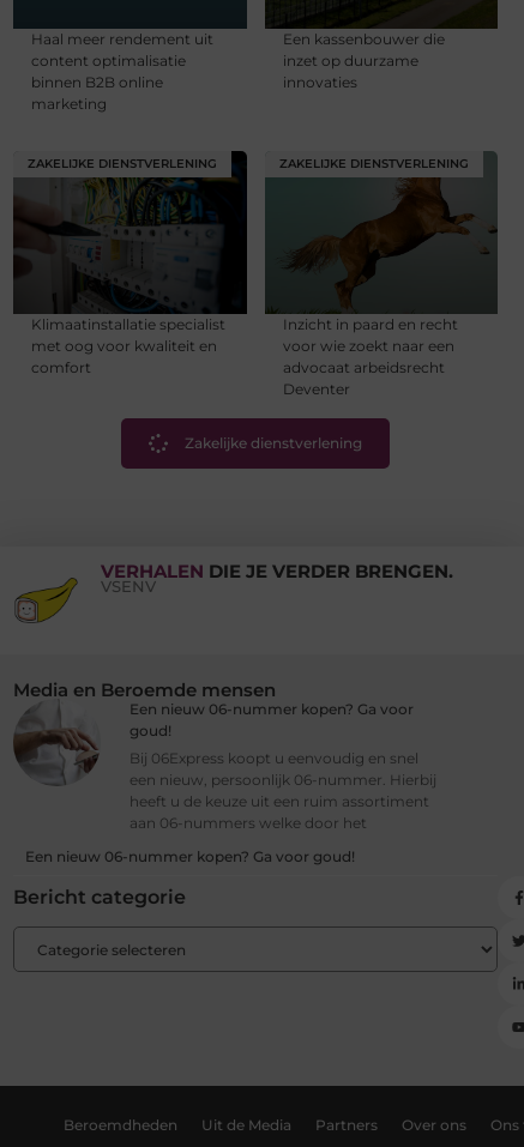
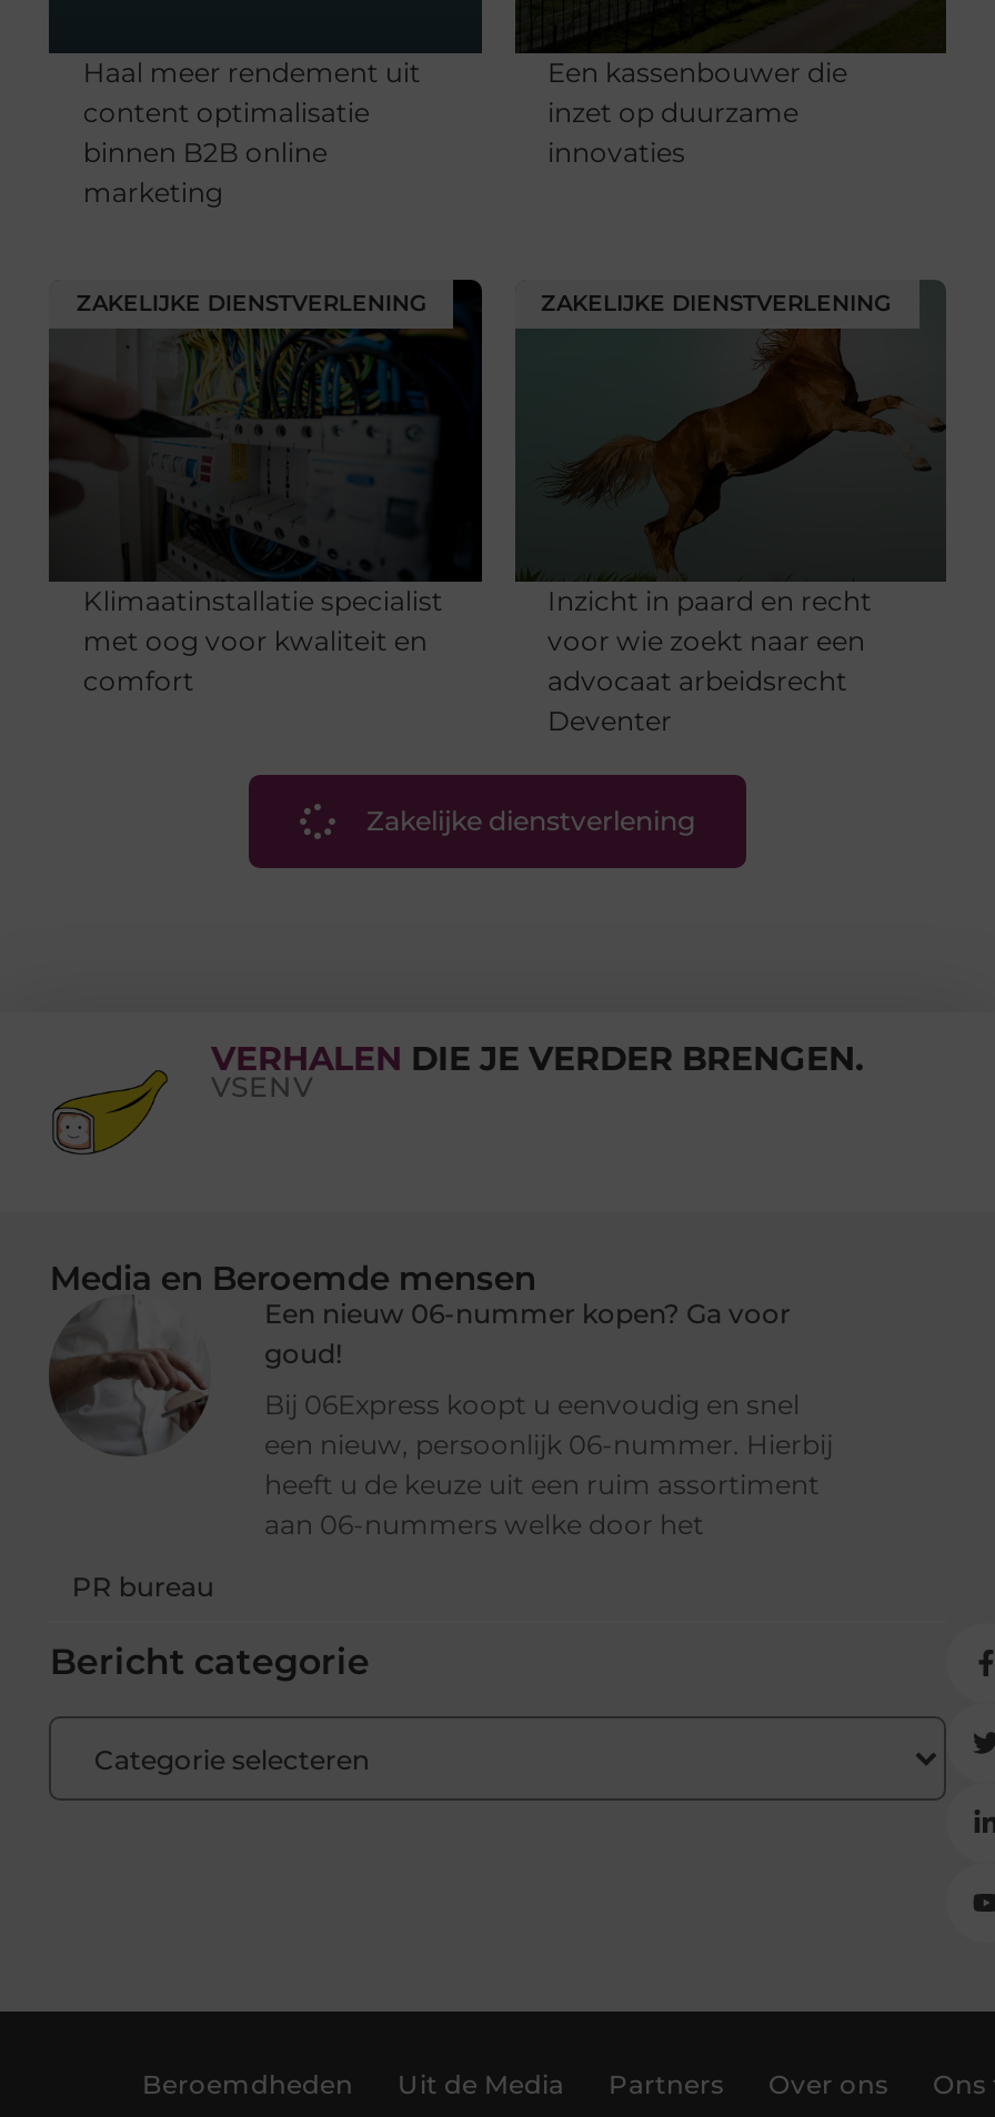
[26,847,355,865] Een nieuw 06-nummer kopen? Ga voor goud! -> [72,1570,214,1603] PR bureau

